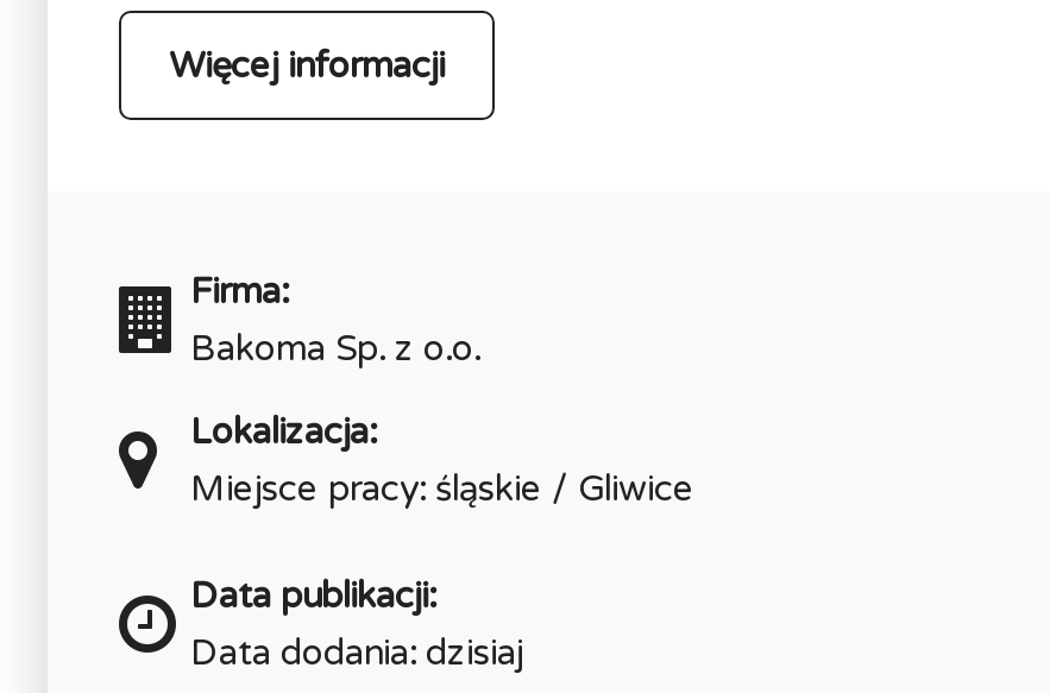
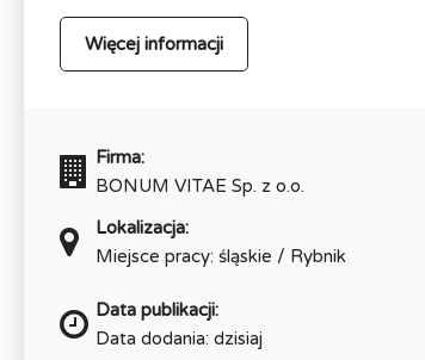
[190,327,480,370] Bakoma Sp. z o.o. -> [96,175,304,197] BONUM VITAE Sp. z o.o.
[190,466,694,509] Miejsce pracy: śląskie / Gliwice -> [96,245,346,267] Miejsce pracy: śląskie / Rybnik

